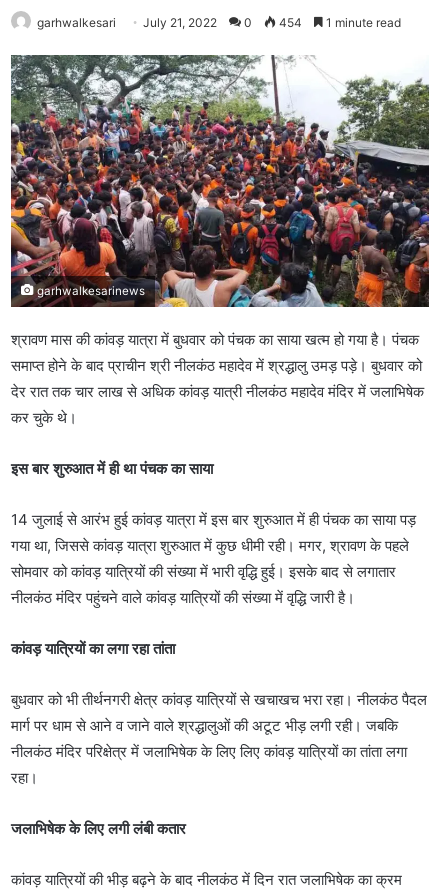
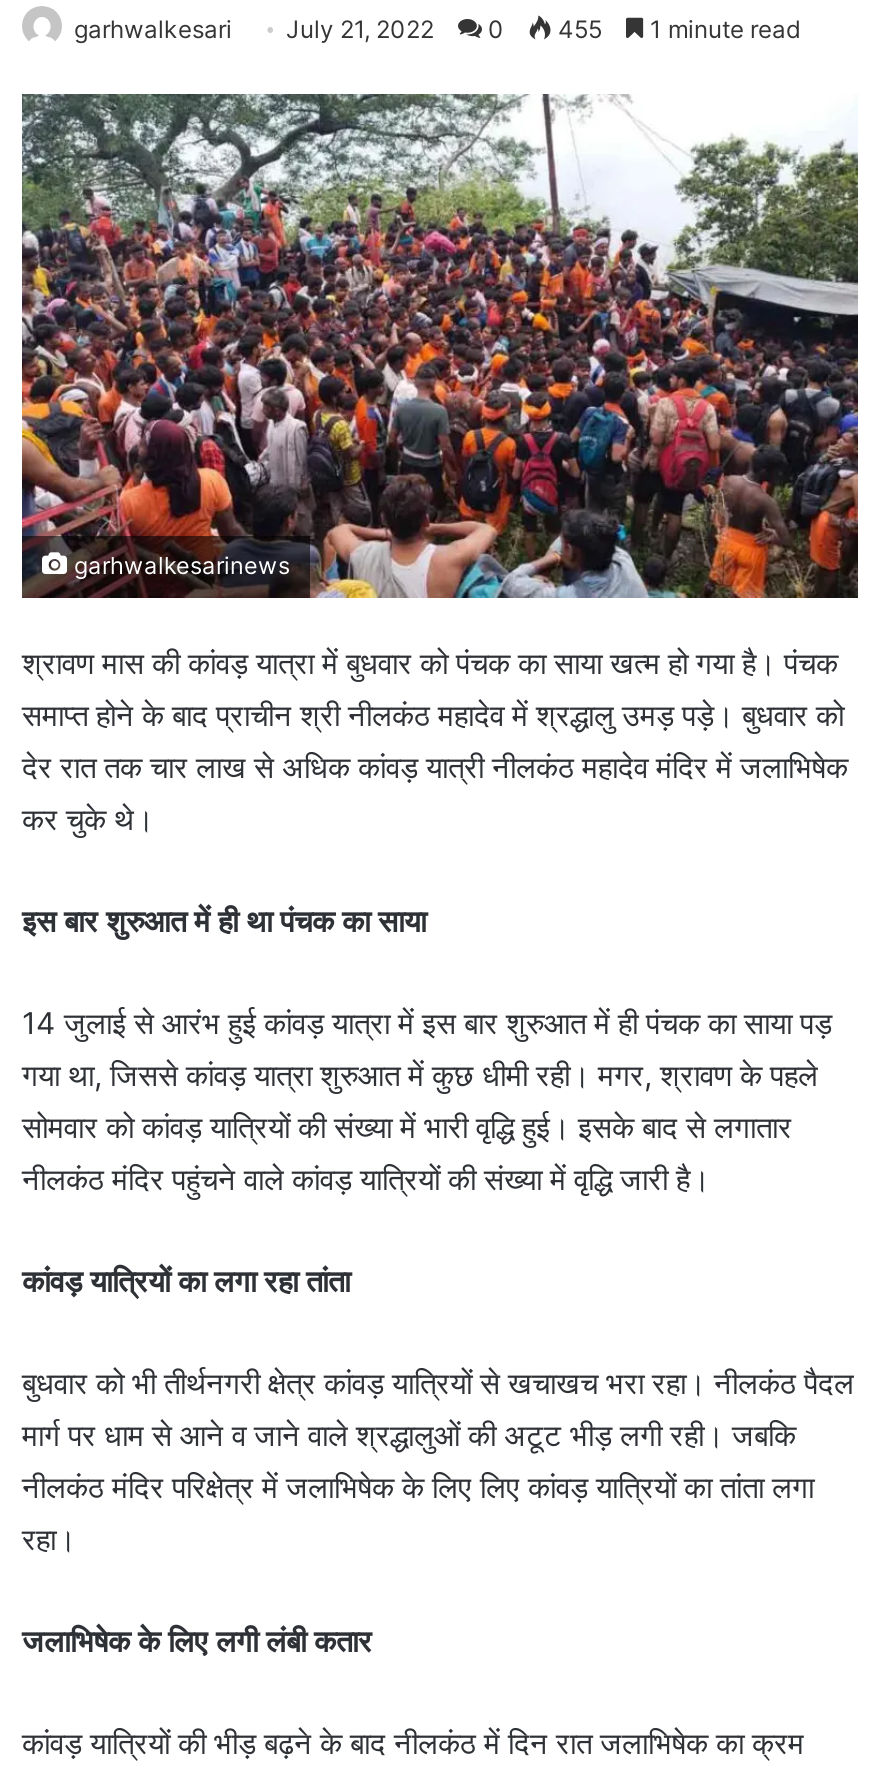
[37,15,401,30] garhwalkesari July 21, 2022 0 454 1 minute read -> [74,14,800,44] garhwalkesari July 21, 2022 0 455 1 minute read

